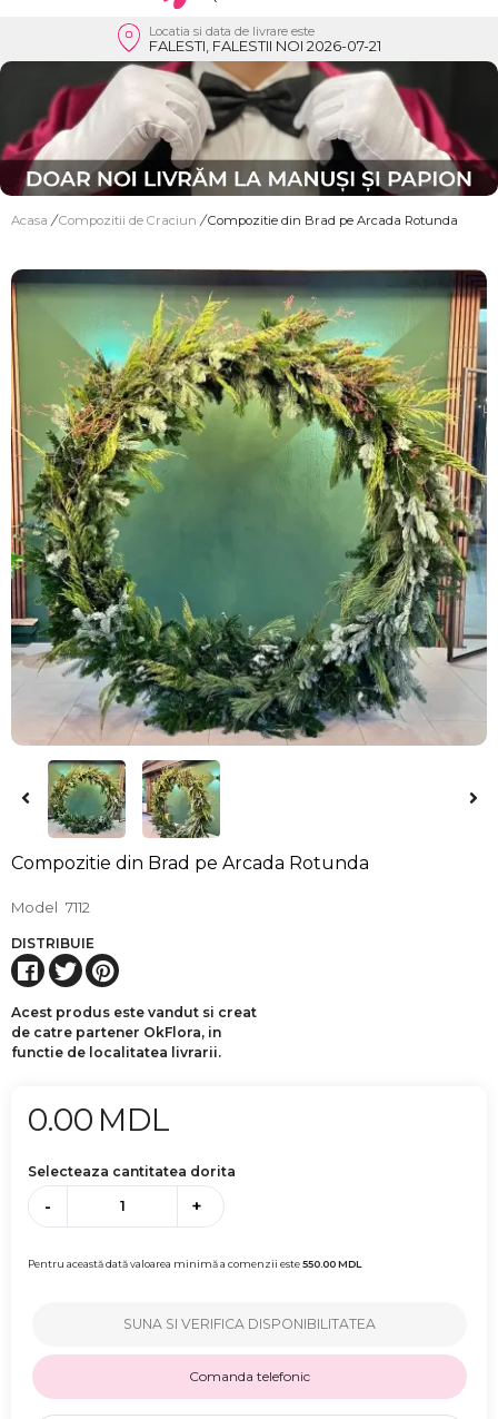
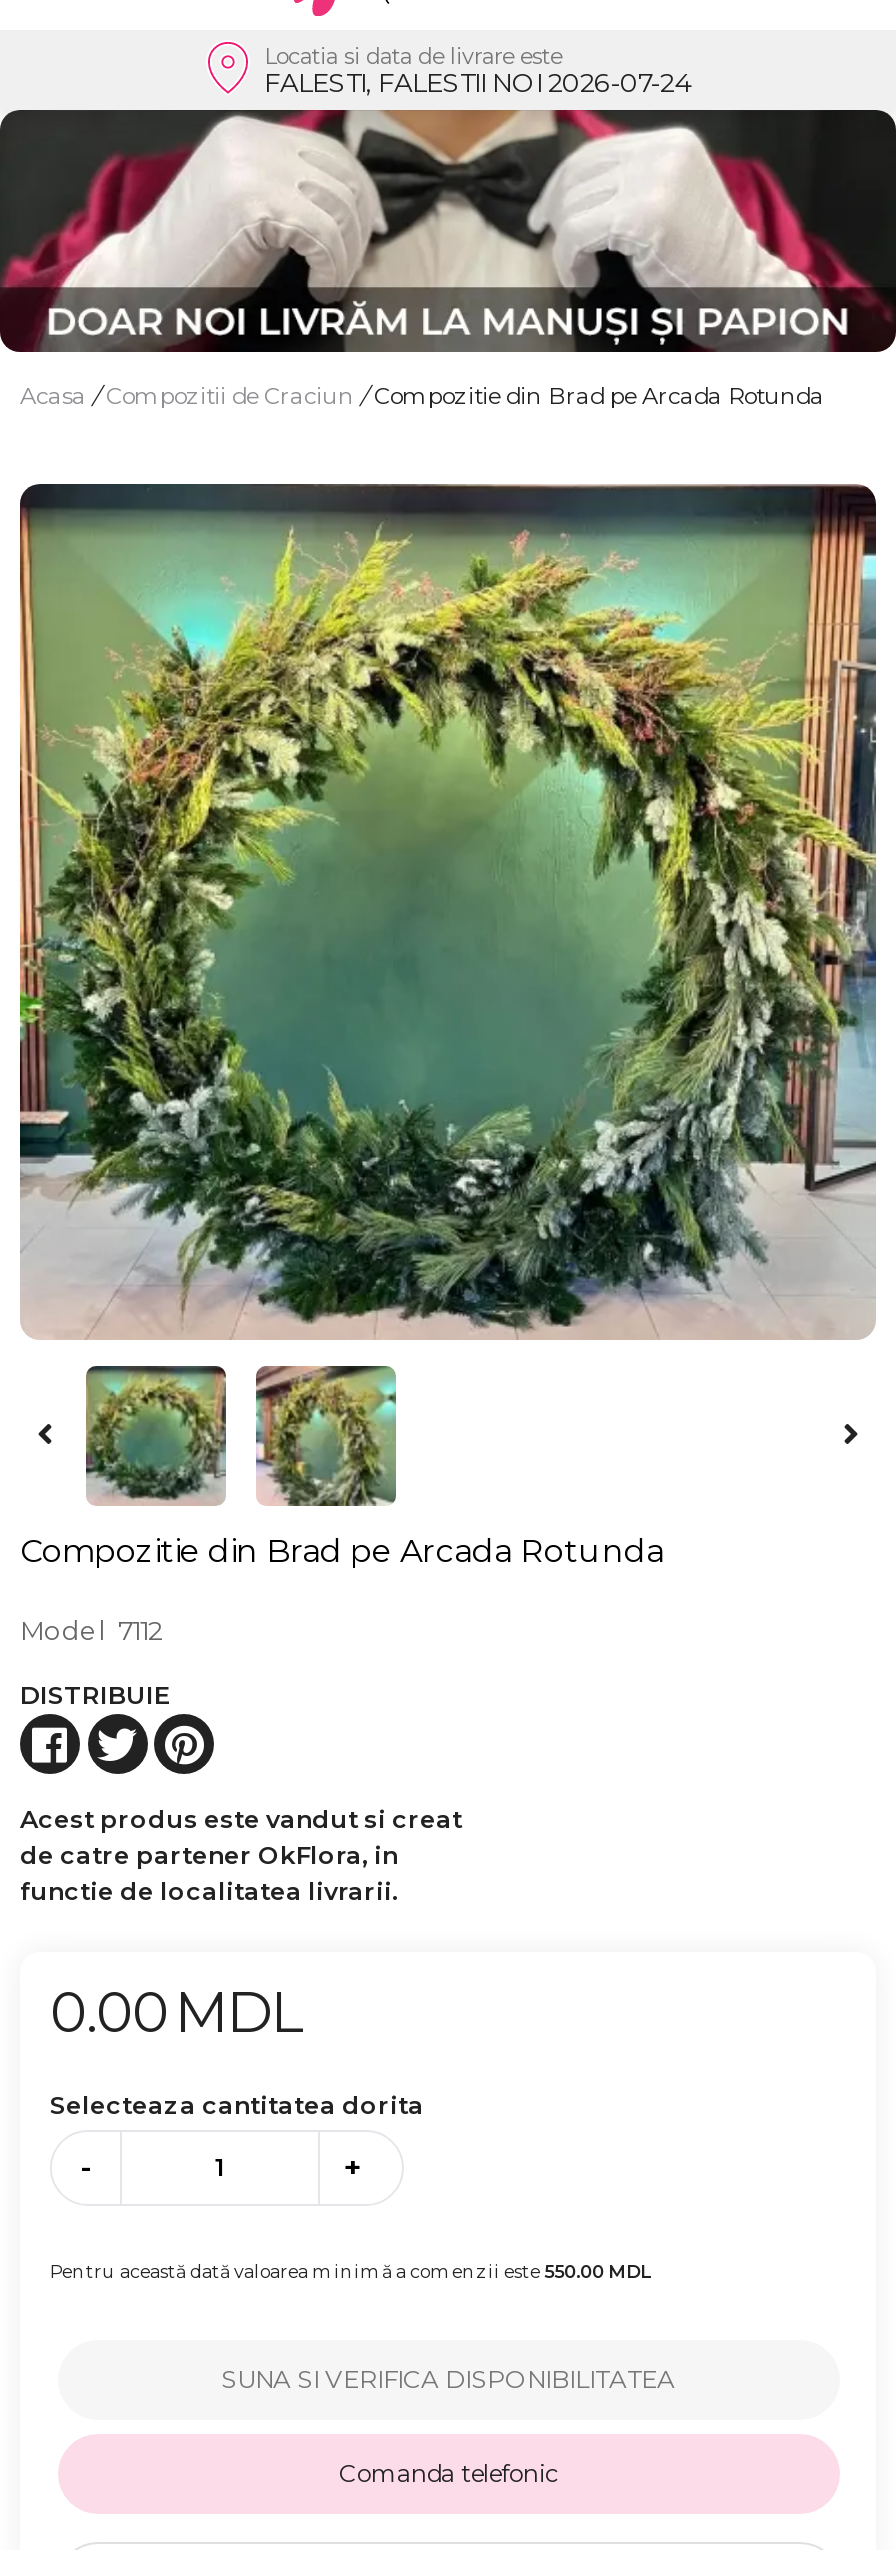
[149,36,381,54] FALESTI, FALESTII NOI 2026-07-21 -> [264,65,690,97] FALESTI, FALESTII NOI 2026-07-24

